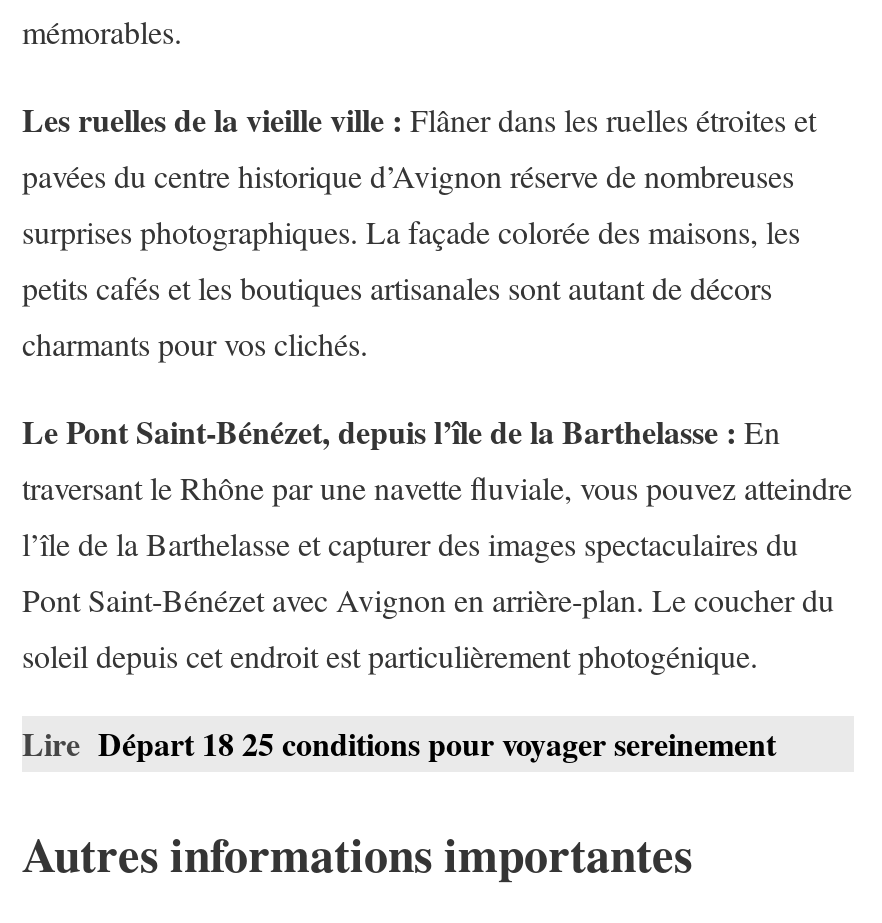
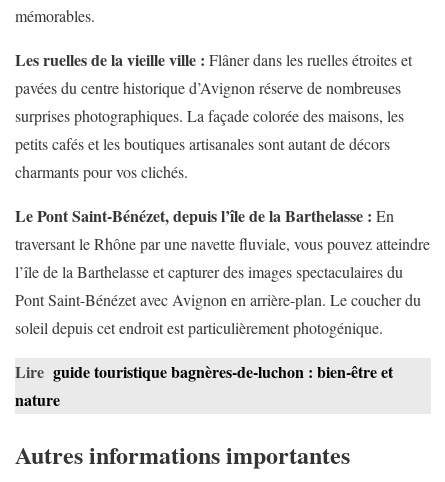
[22,720,776,766] Lire Départ 18 25 conditions pour voyager sereinement -> [15,360,393,411] Lire guide touristique bagnères-de-luchon : bien-être et | nature

